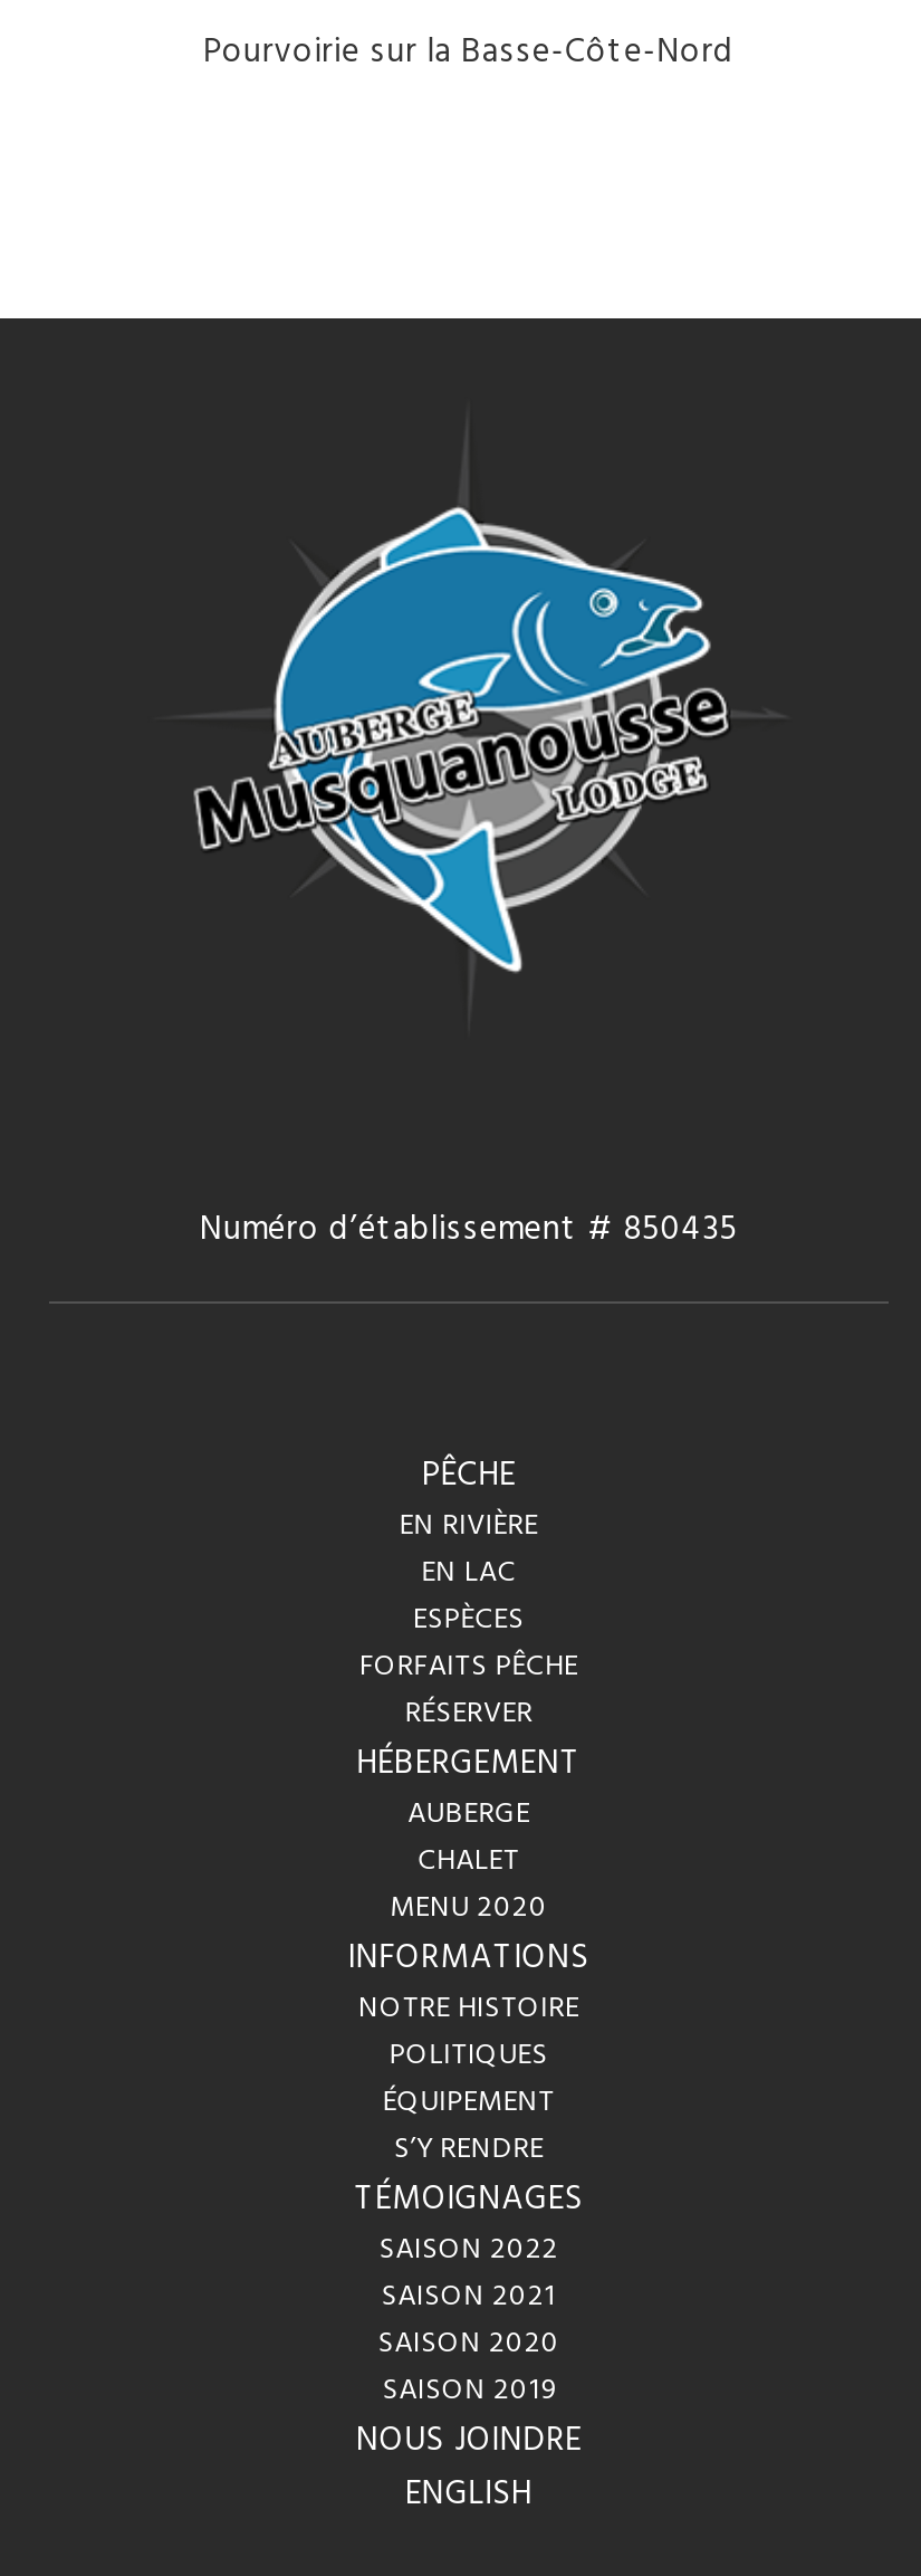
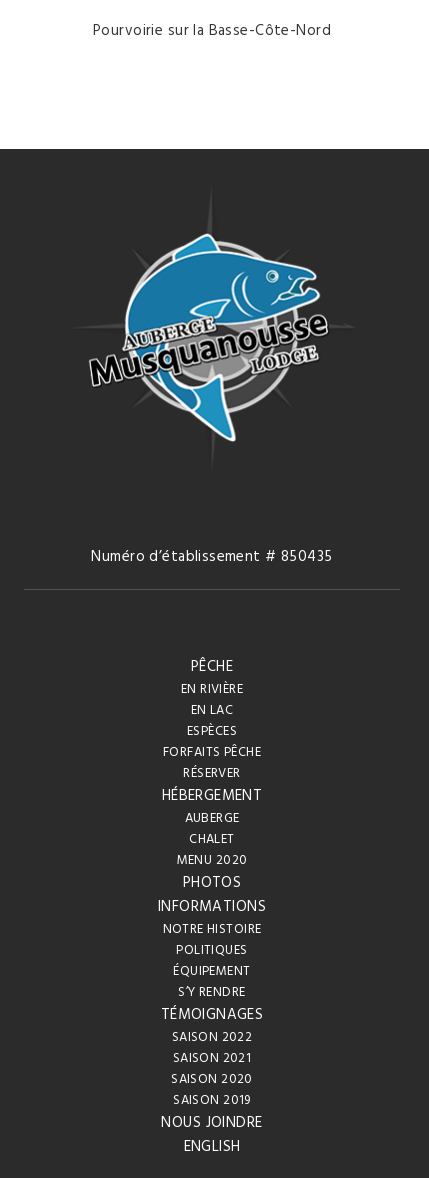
none -> [183,871,241,895] PHOTOS

